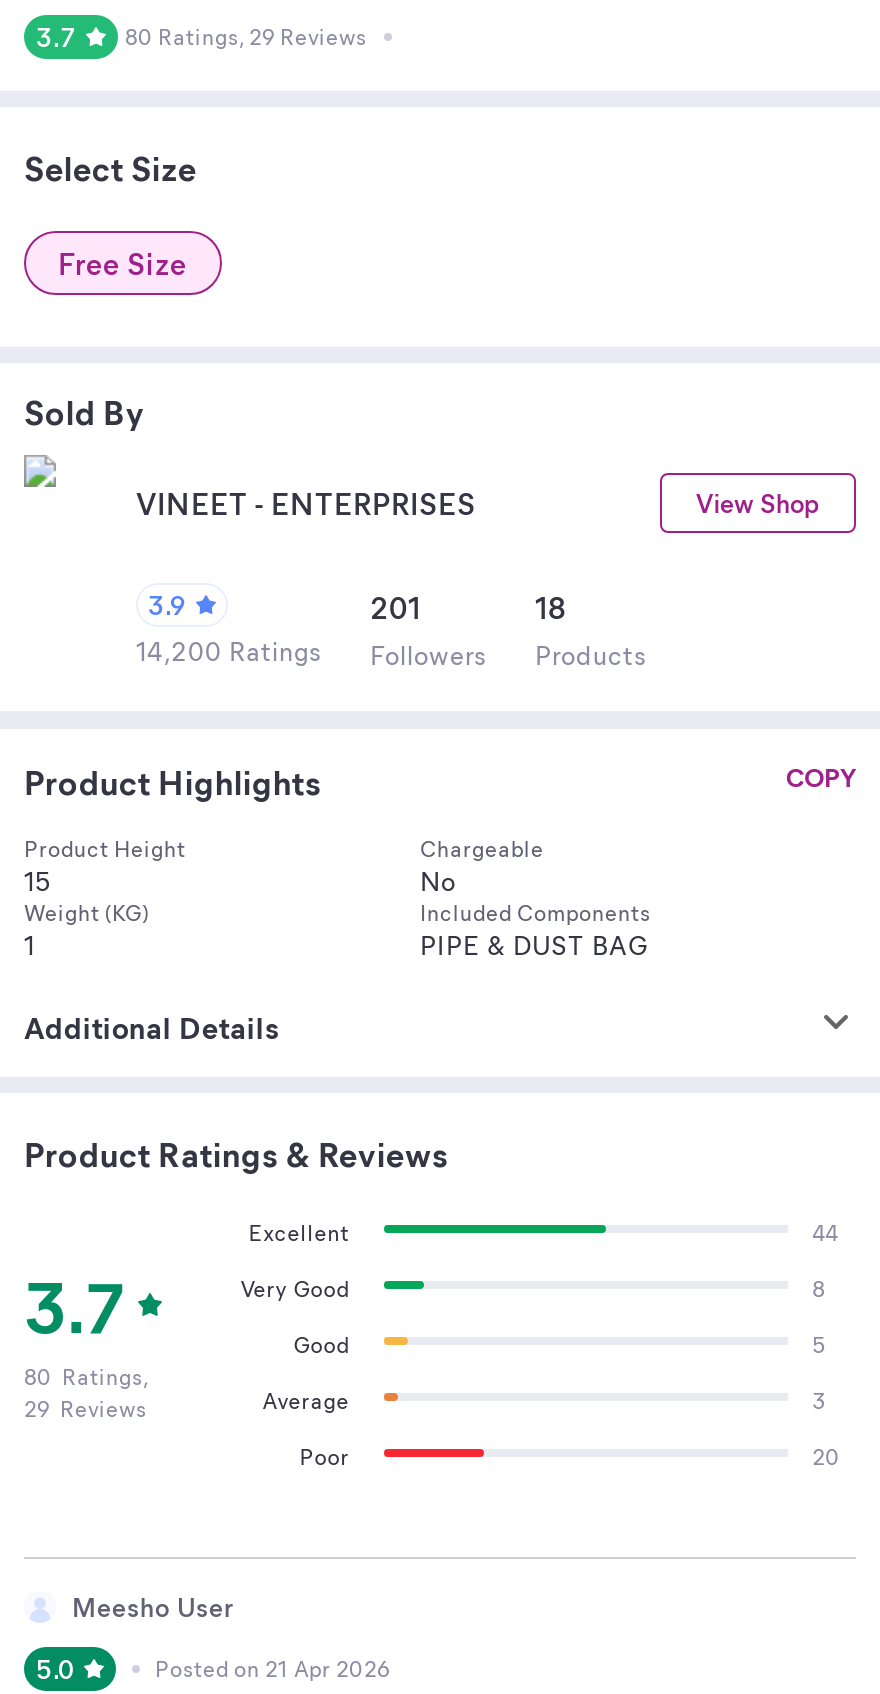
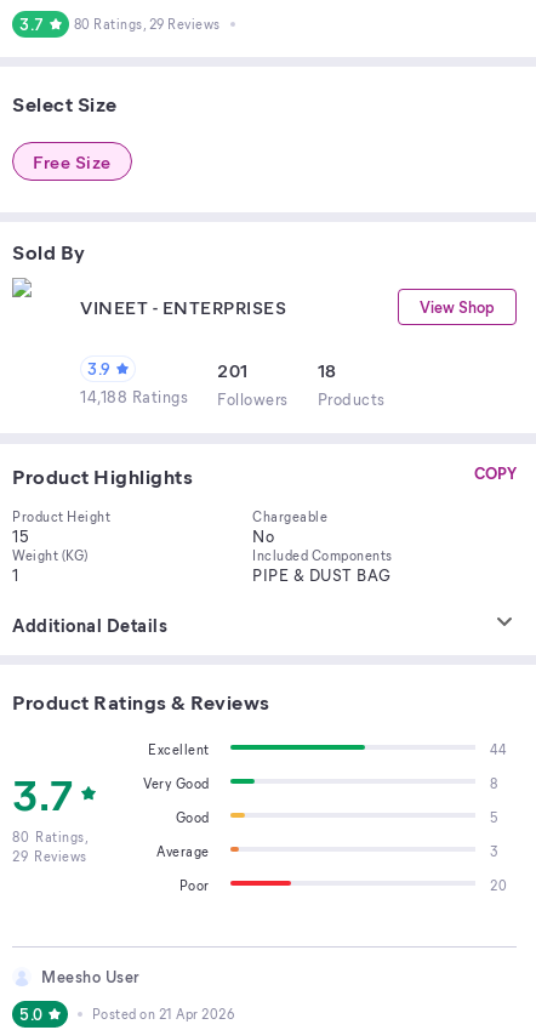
[136,633,647,671] 14,200 Ratings Followers Products -> [80,386,385,409] 14,188 Ratings Followers Products

